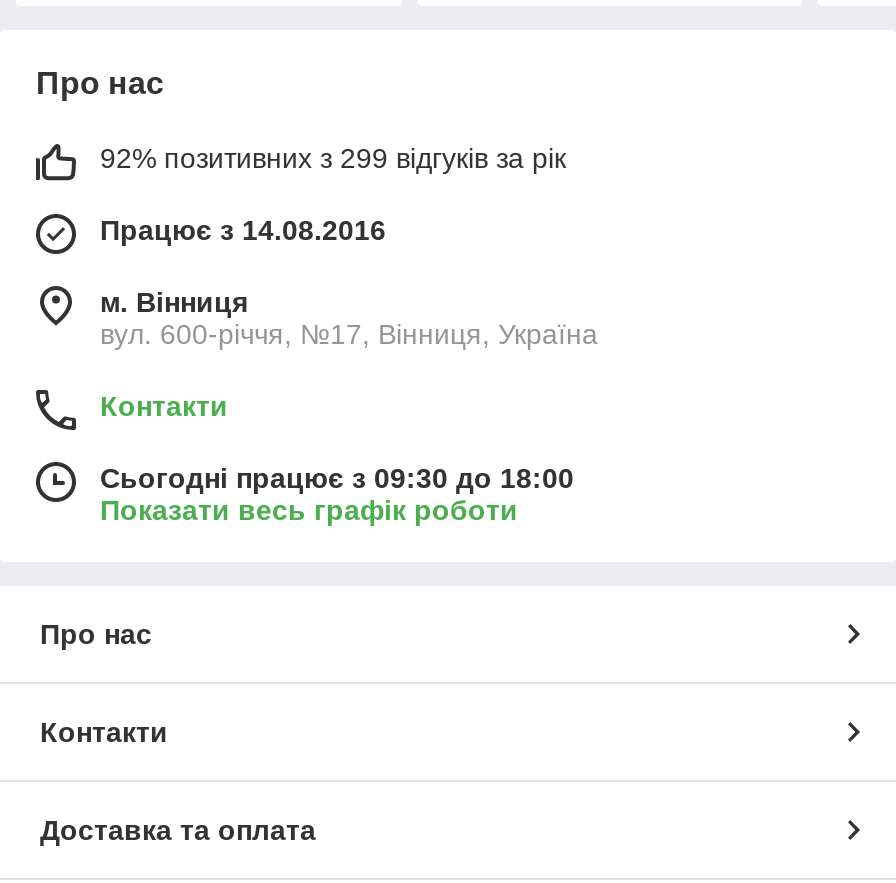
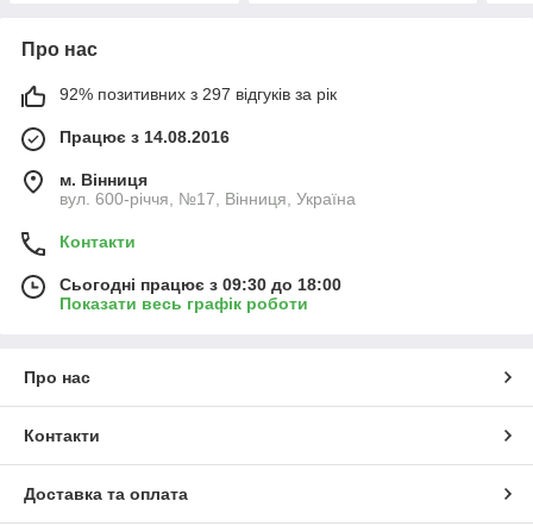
[100,142,566,174] 92% позитивних з 299 відгуків за рік -> [59,84,337,104] 92% позитивних з 297 відгуків за рік

